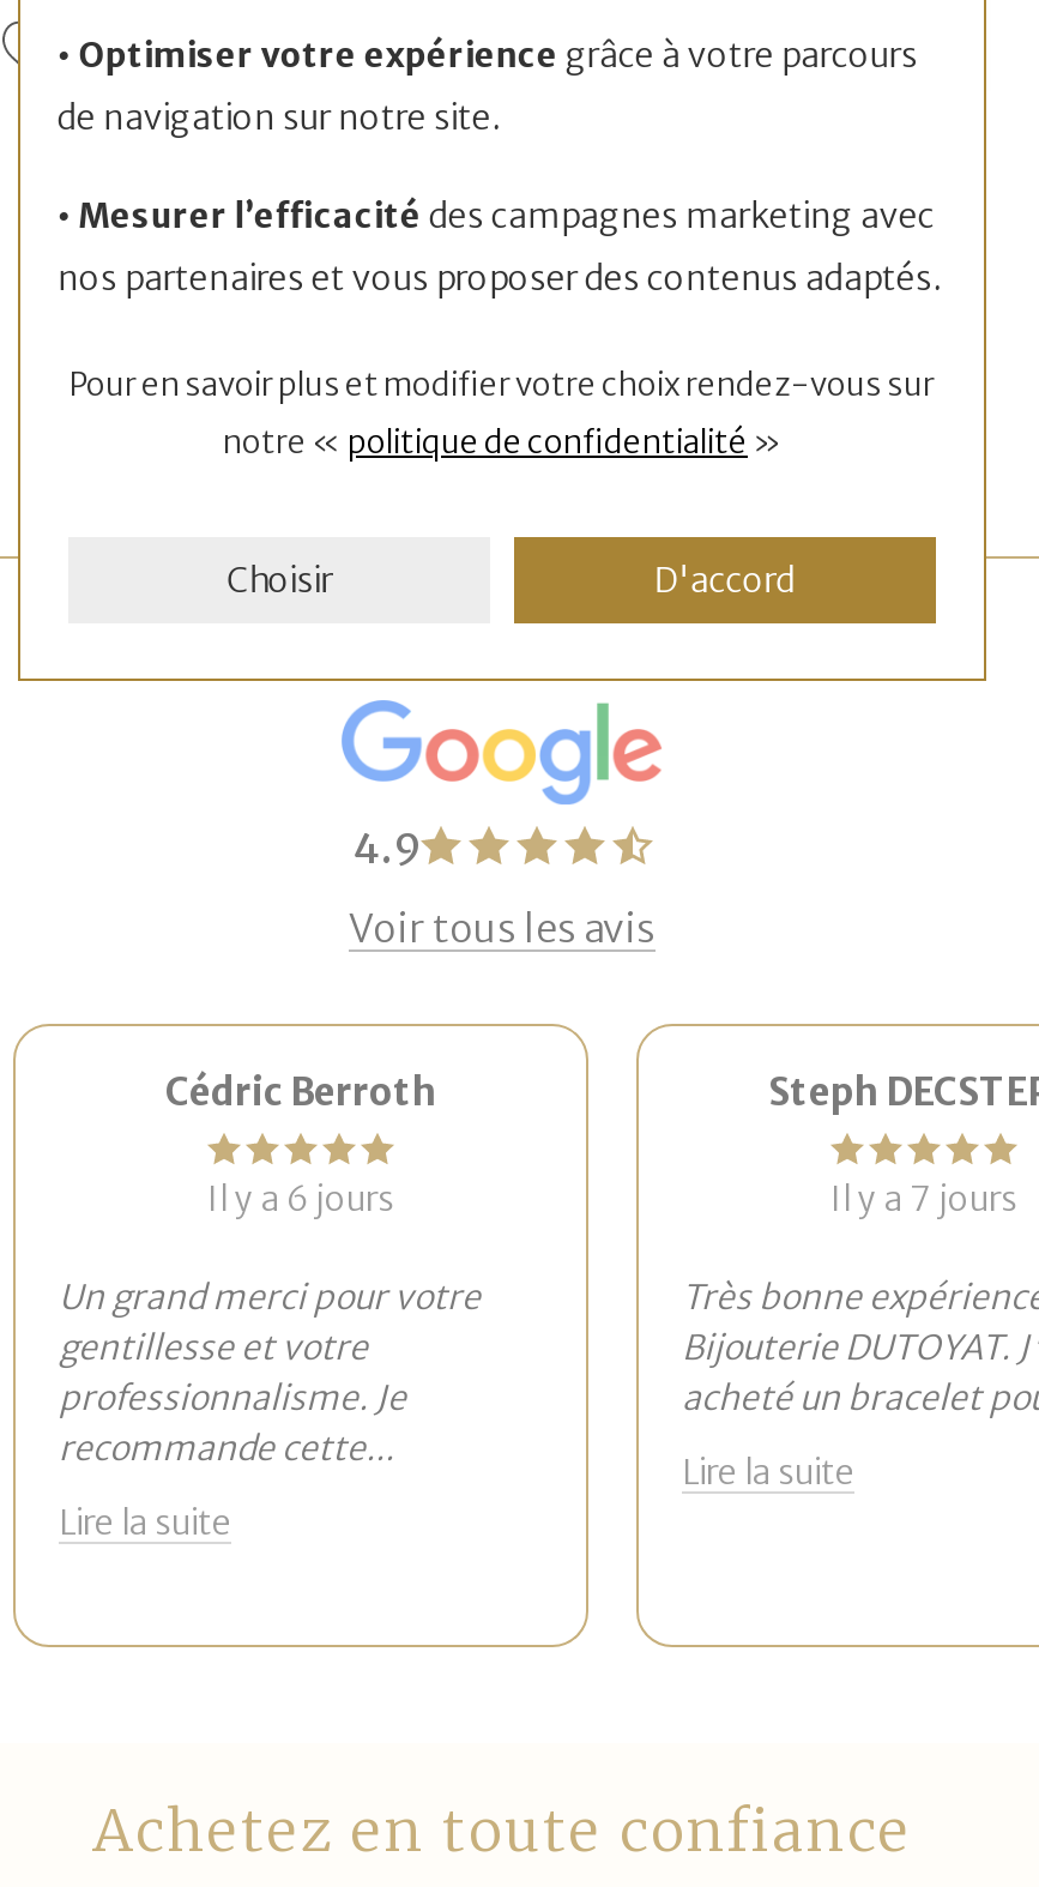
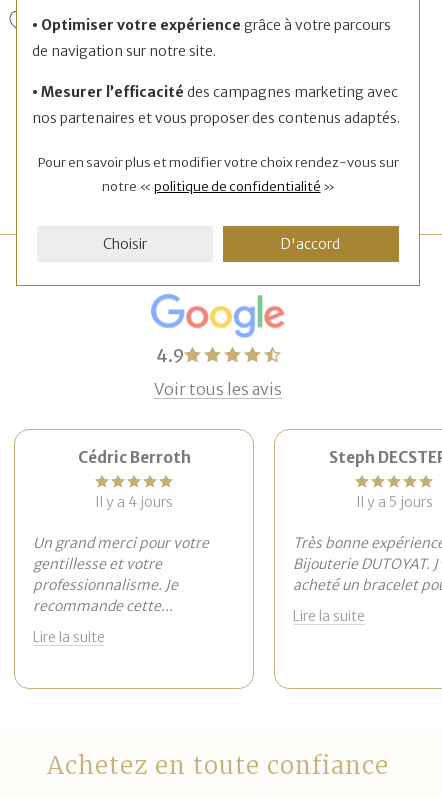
[207,1177,394,1220] Il y a 6 jours -> [95,493,173,511] Il y a 4 jours
[830,1177,1017,1220] Il y a 7 jours -> [355,493,432,511] Il y a 5 jours

